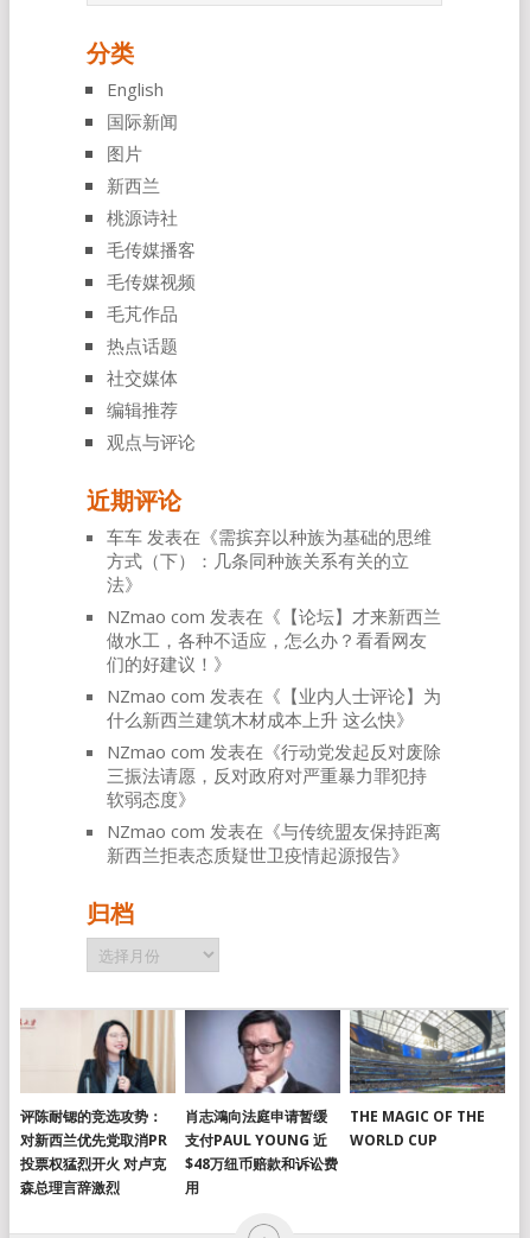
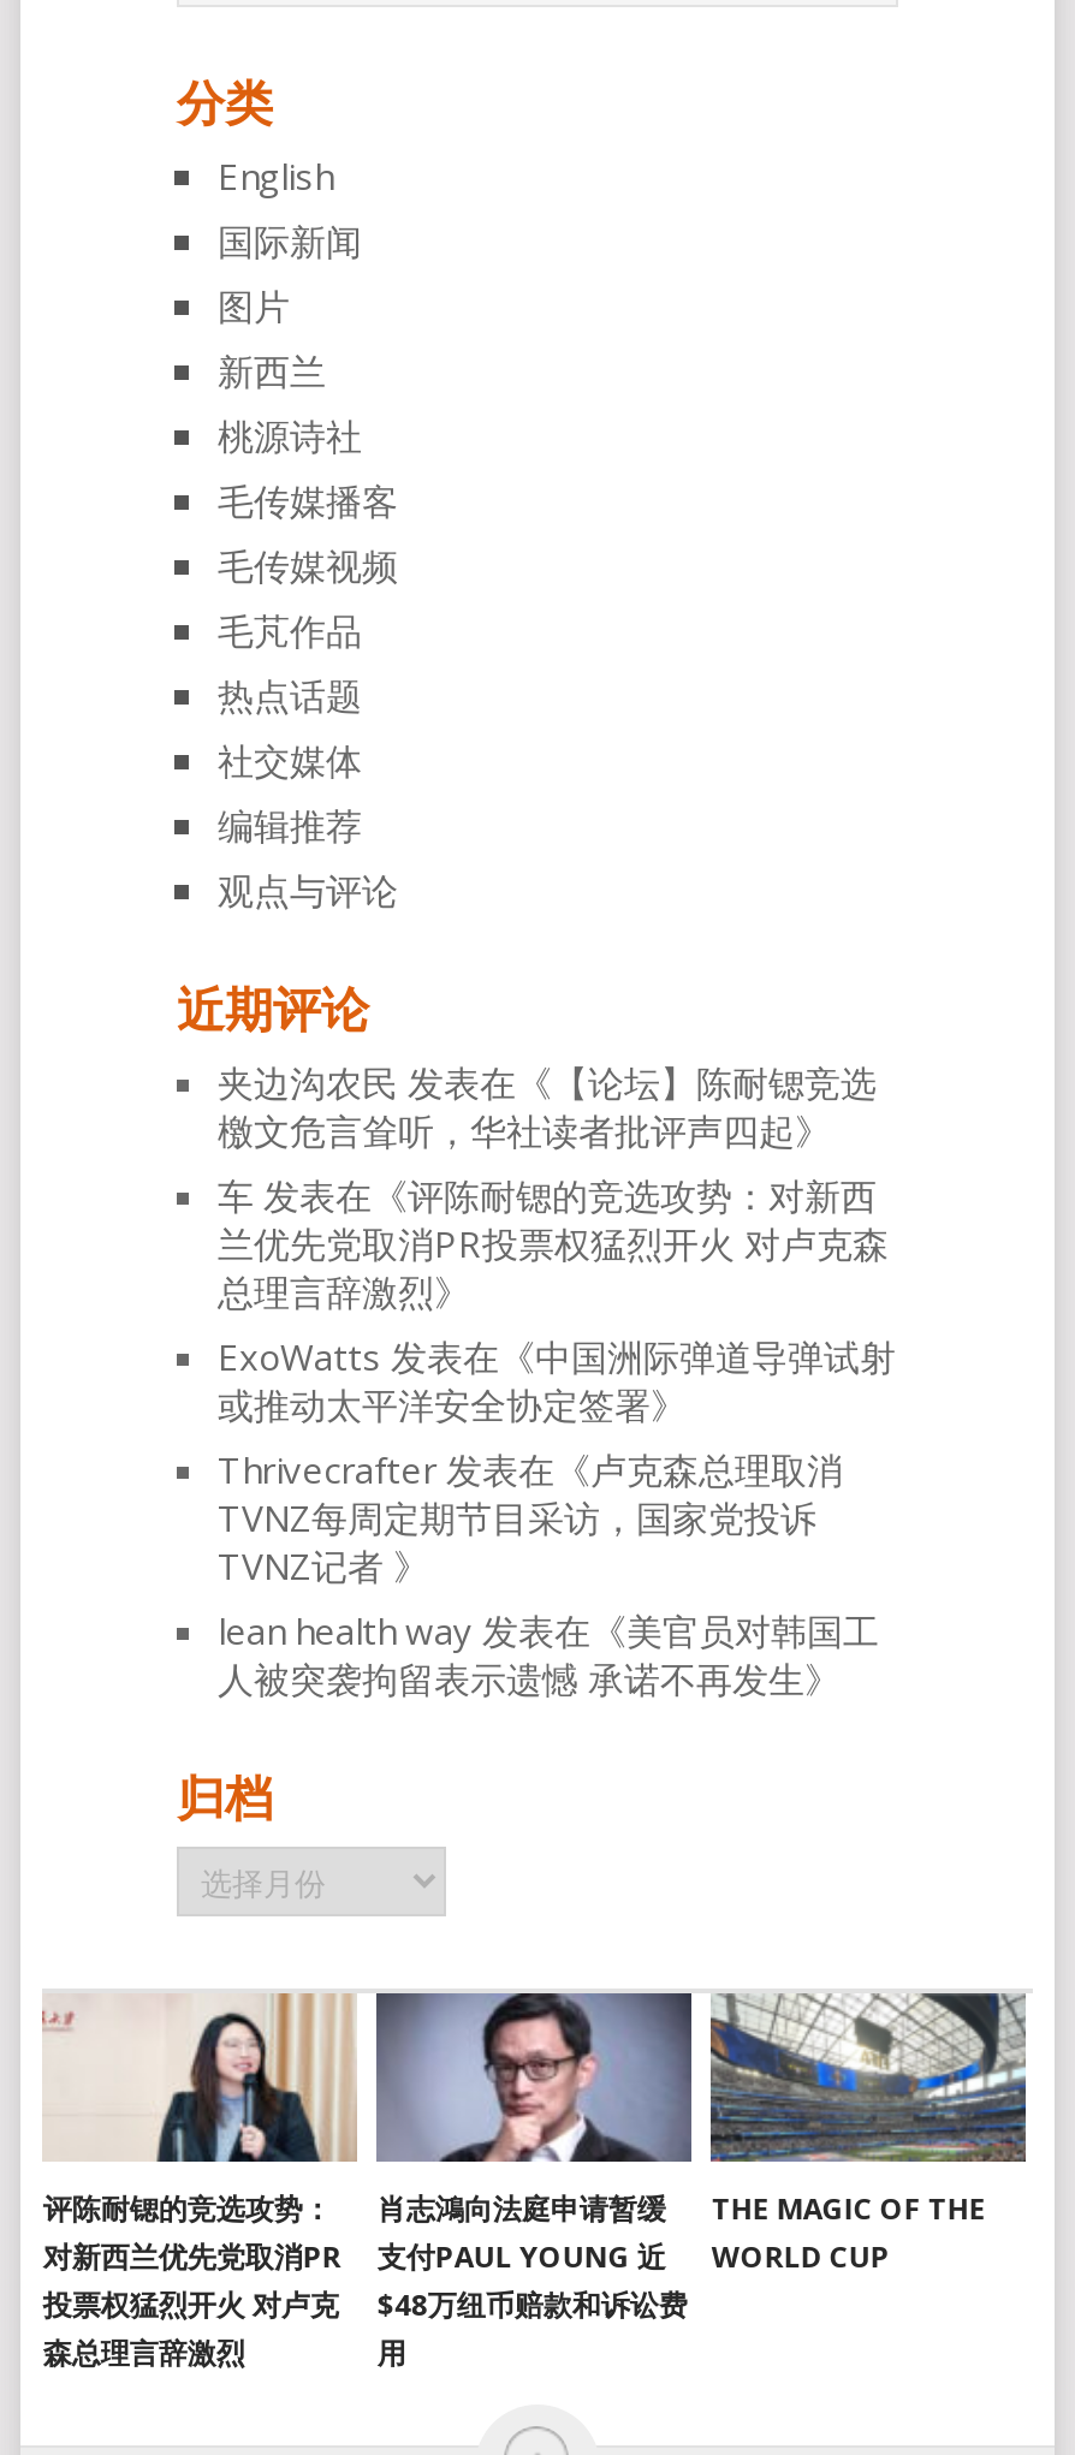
[107,525,441,867] 车车发表在《需摈弃以种族为基础的思维 | 方式（下）：几条同种族关系有关的立 | 法》 | NZmao com发表在《【论坛】才来新西兰 | 做水工，各种不适应，怎么办？看看网友 | 们的好建议！》 | NZmao com发表在《【业内人士评论】为 | 什么新西兰建筑木材成本上升 这么快》 | NZmao com发表在《行动党发起反对废除 | 三振法请愿，反对政府对严重暴力罪犯持 | 软弱态度》 | NZmao com发表在《与传统盟友保持距离 | 新西兰拒表态质疑世卫疫情起源报告》 -> [218,1058,896,1703] 夹边沟农民发表在《【论坛】陈耐锶竞选 | 檄文危言耸听，华社读者批评声四起》 | 车发表在《评陈耐锶的竞选攻势：对新西 | 兰优先党取消PR投票权猛烈开火 对卢克森 | 总理言辞激烈》 | ExoWatts发表在《中国洲际弹道导弹试射 | 或推动太平洋安全协定签署》 | Thrivecrafter发表在《卢克森总理取消 | TVNZ每周定期节目采访，国家党投诉 | TVNZ记者》 | lean health way发表在《美官员对韩国工 | 人被突袭拘留表示遗憾 承诺不再发生》

